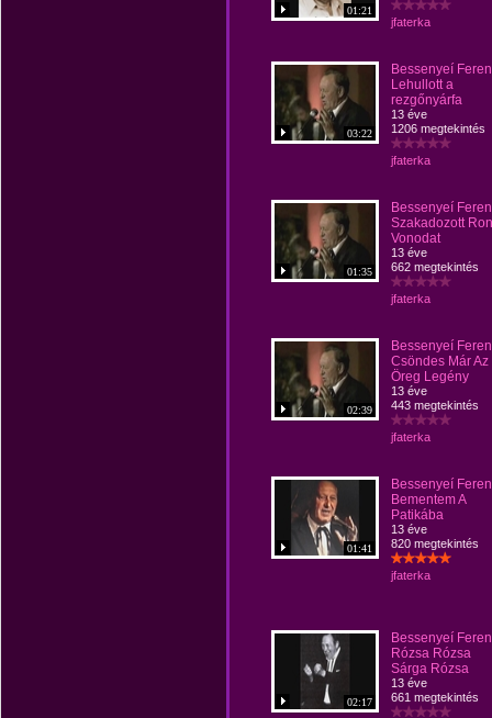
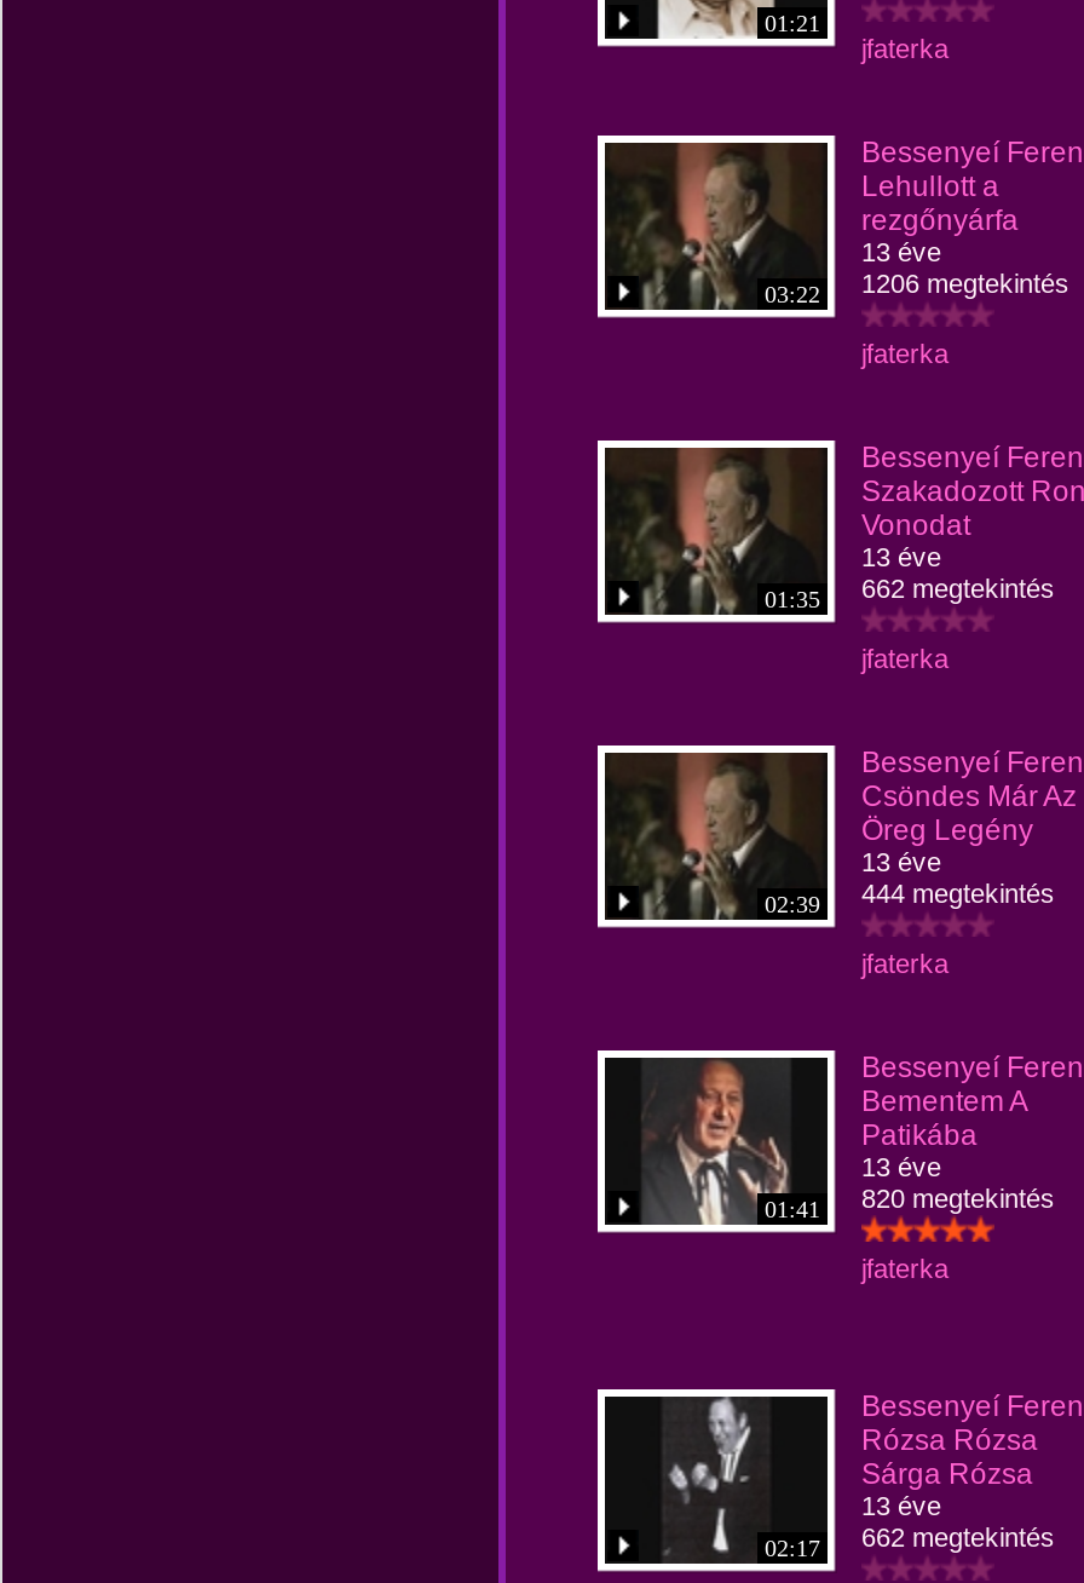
[347,399,479,416] 02:39 443 megtekintés -> [765,879,1055,917] 02:39 444 megtekintés
[347,691,479,708] 02:17 661 megtekintés -> [765,1522,1055,1561] 02:17 662 megtekintés

